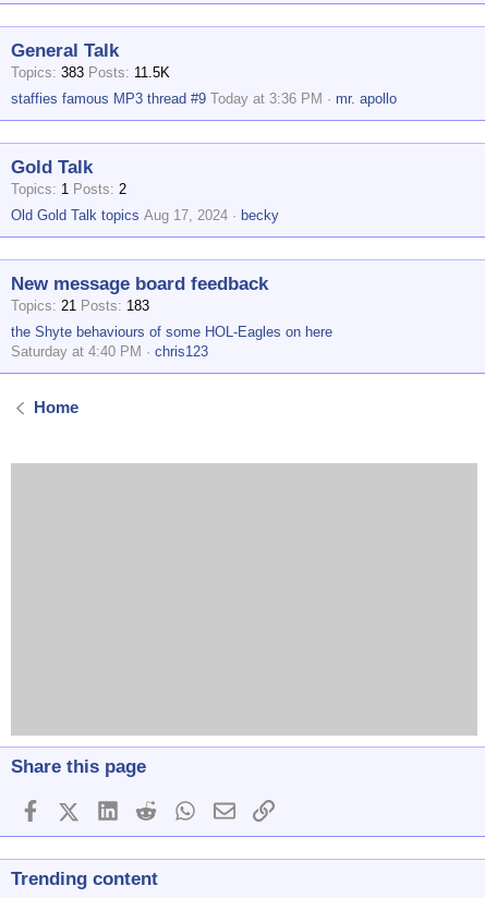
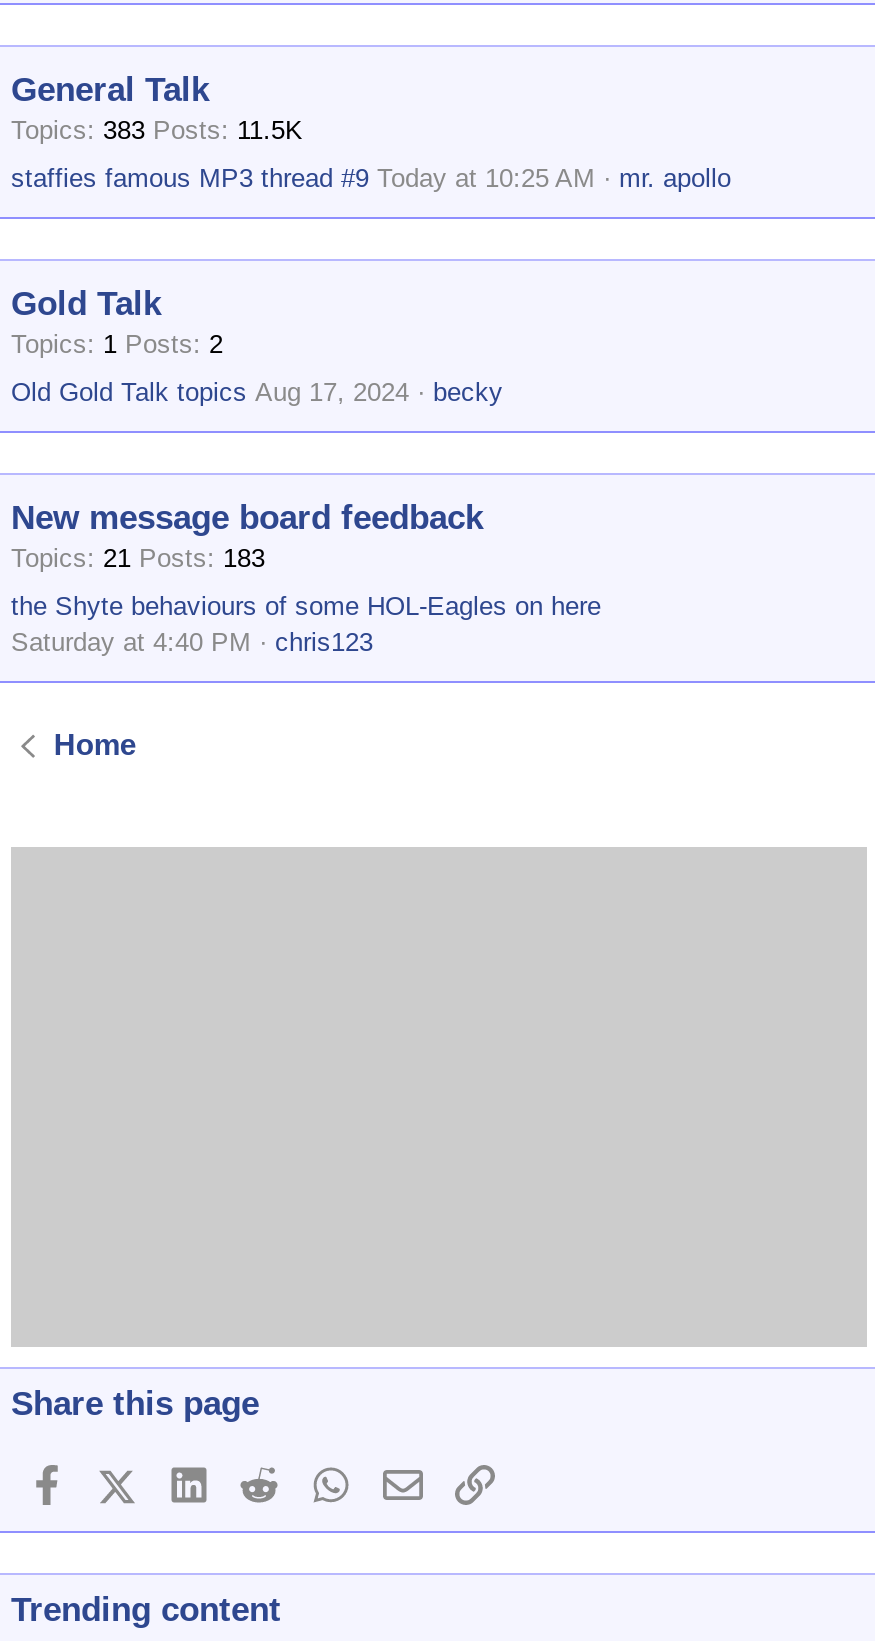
[11,90,323,107] staffies famous MP3 thread #9 Today at 3:36 PM -> [11,163,595,193] staffies famous MP3 thread #9 Today at 10:25 AM

